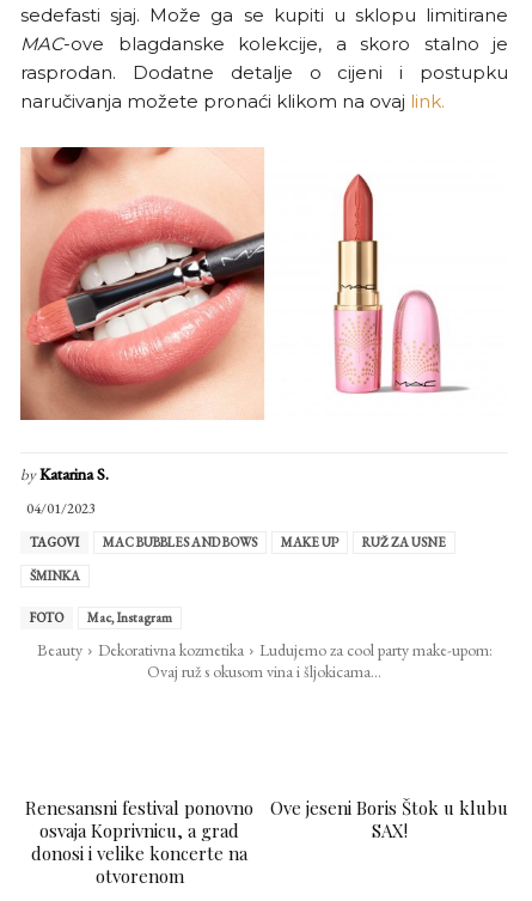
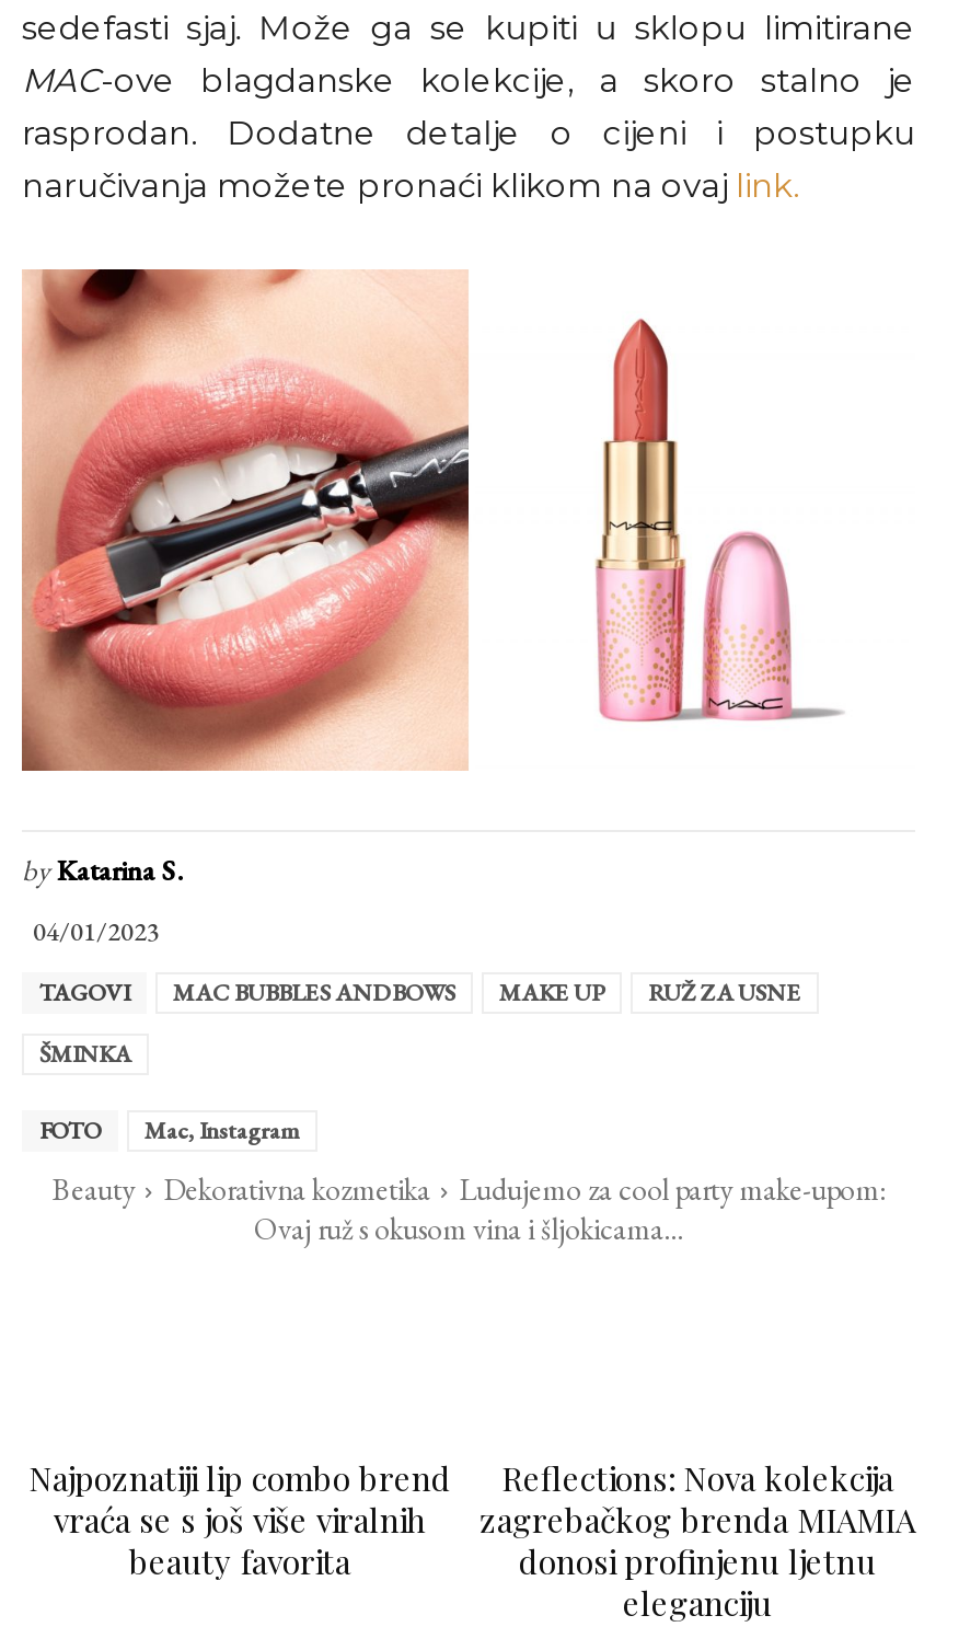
[25,796,253,888] Renesansni festival ponovno | osvaja Koprivnicu, a grad | donosi i velike koncerte na | otvorenom -> [28,1457,451,1584] Najpoznatiji lip combo brend | vraća se s još više viralnih | beauty favorita
[270,796,508,842] Ove jeseni Boris Štok u klubu | SAX! -> [479,1457,915,1625] Reflections: Nova kolekcija | zagrebačkog brenda MIAMIA | donosi profinjenu ljetnu | eleganciju

